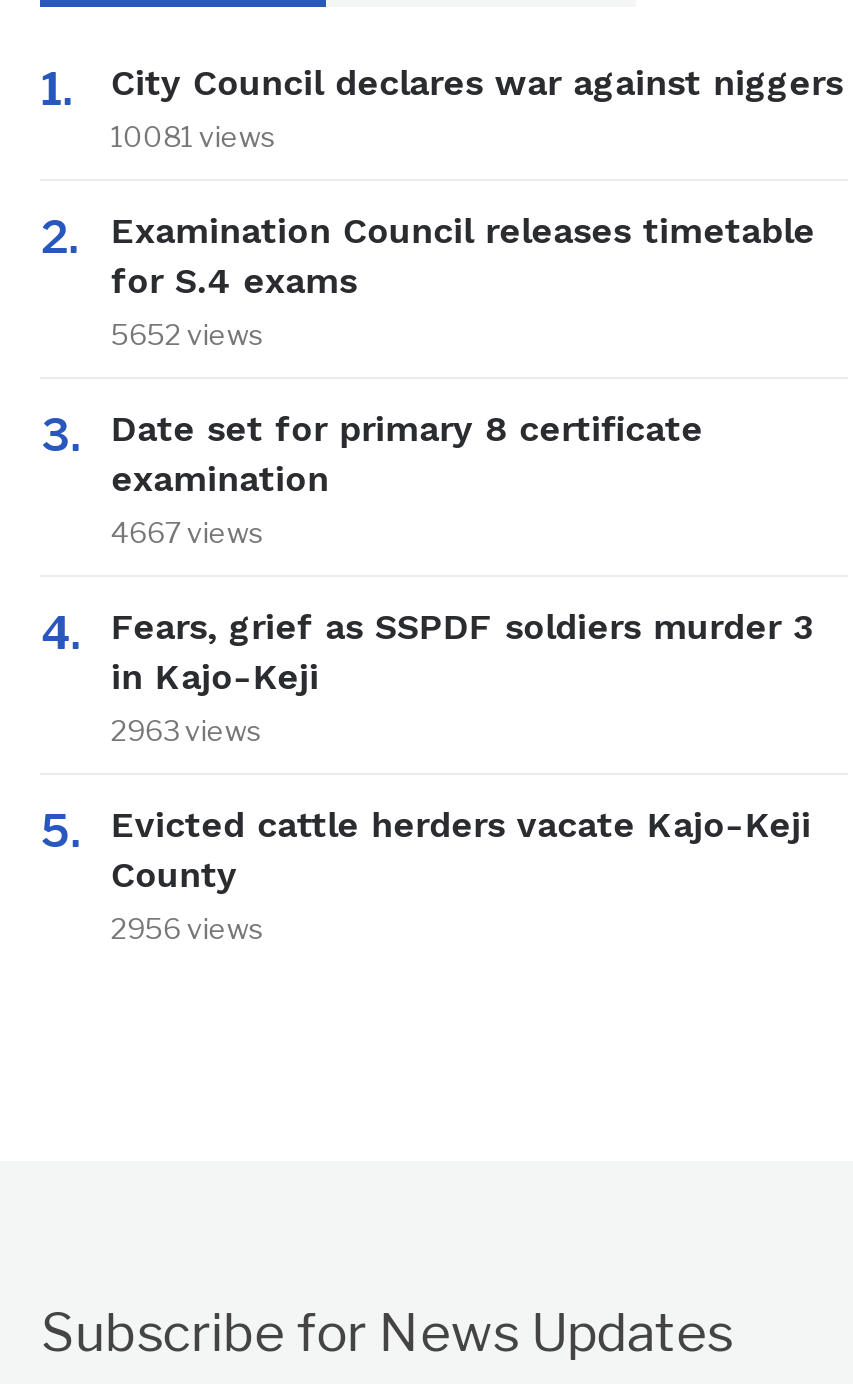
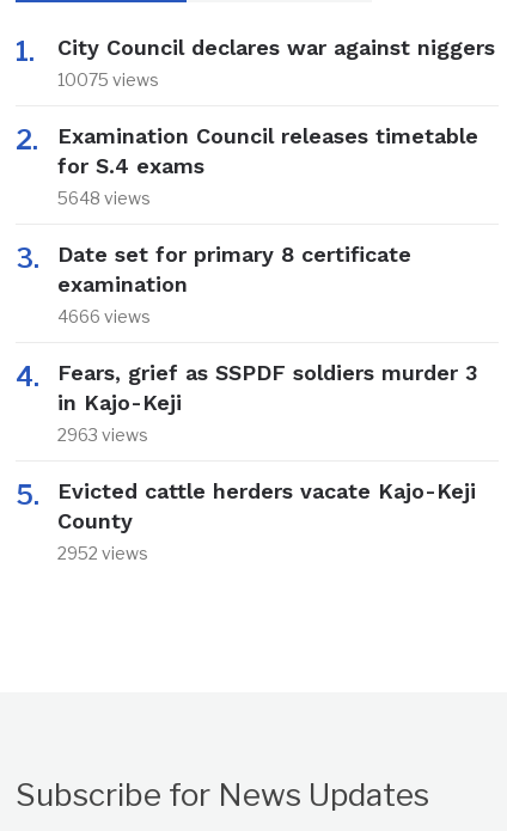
[111,118,277,152] 10081 views -> [58,70,160,90] 10075 views
[111,316,265,350] 5652 views -> [58,188,151,208] 5648 views
[111,514,265,548] 4667 views -> [58,306,151,327] 4666 views
[111,910,265,944] 2956 views -> [58,543,149,563] 2952 views

